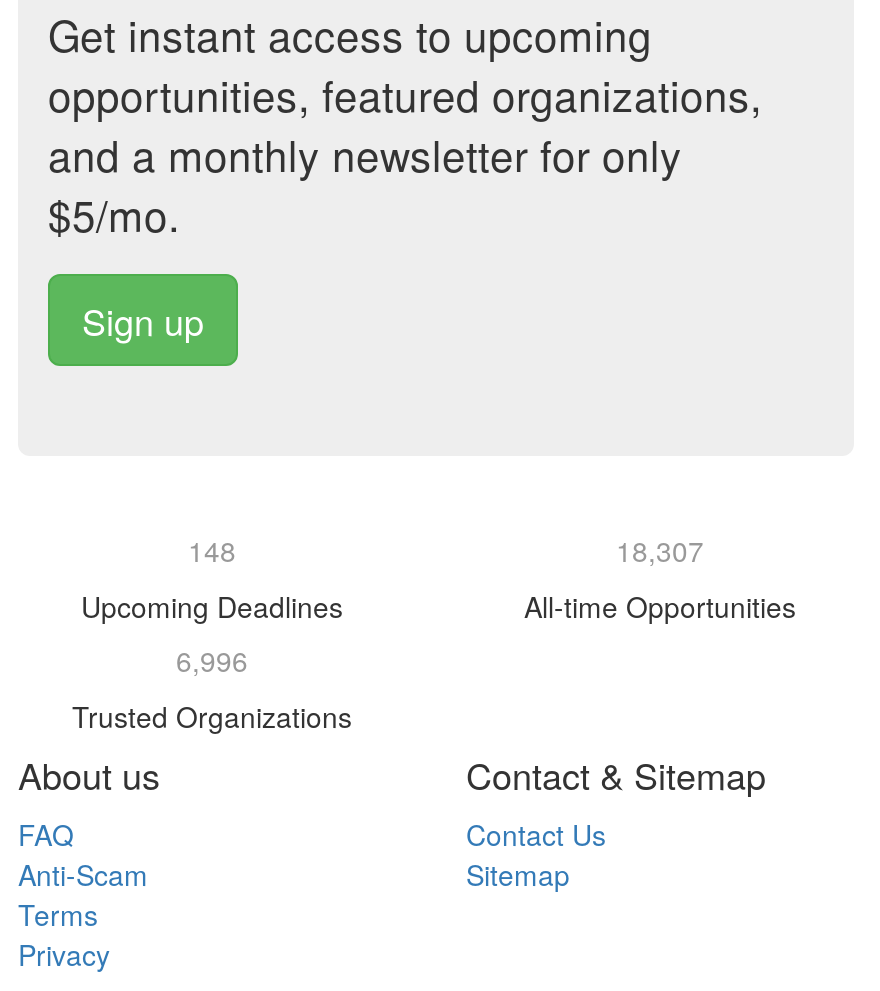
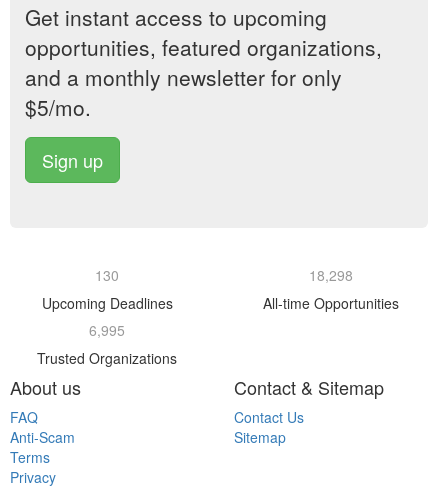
[188,530,236,570] 148 -> [95,265,119,285] 130
[616,530,704,570] 18,307 -> [309,265,353,285] 18,298
[176,640,248,680] 6,996 -> [89,320,125,340] 6,995

